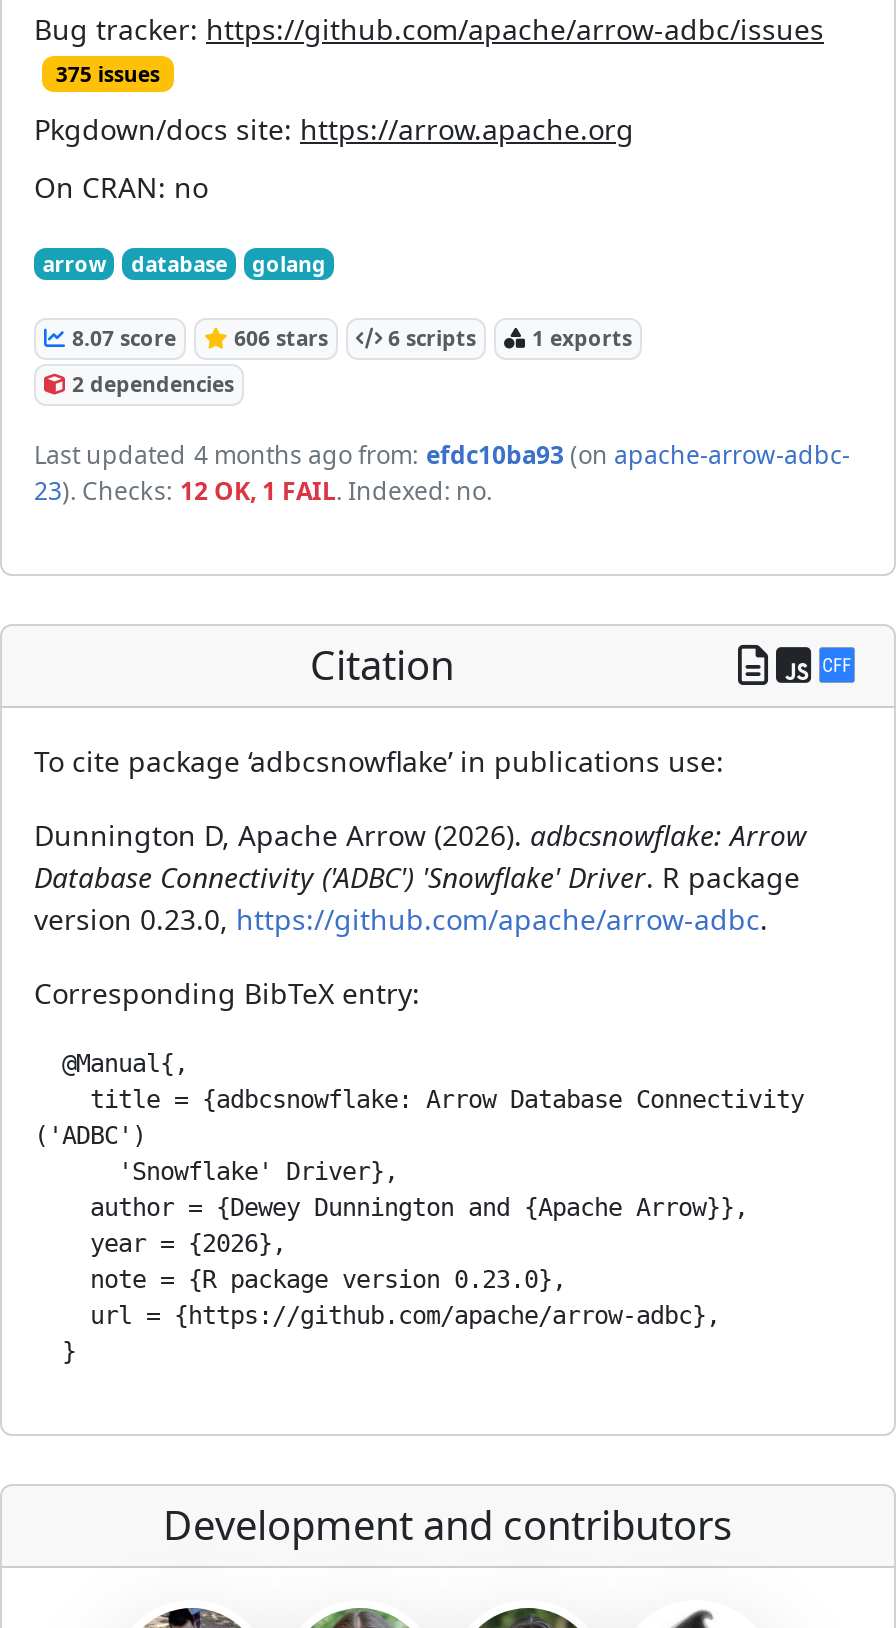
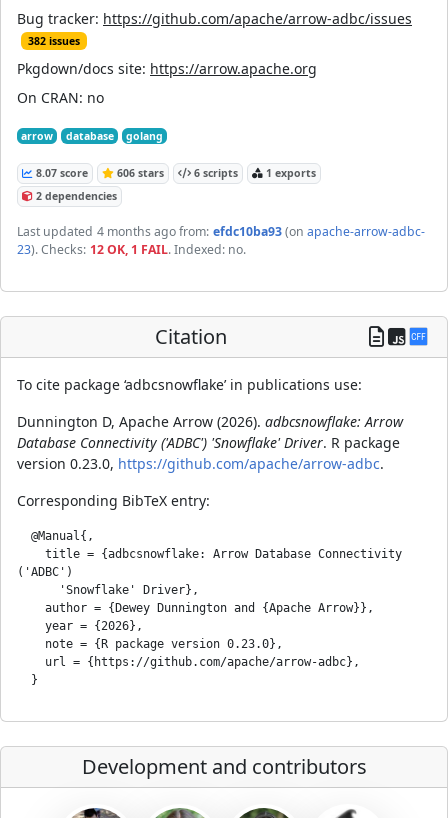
[56,60,160,88] 375 issues -> [28,34,80,48] 382 issues

